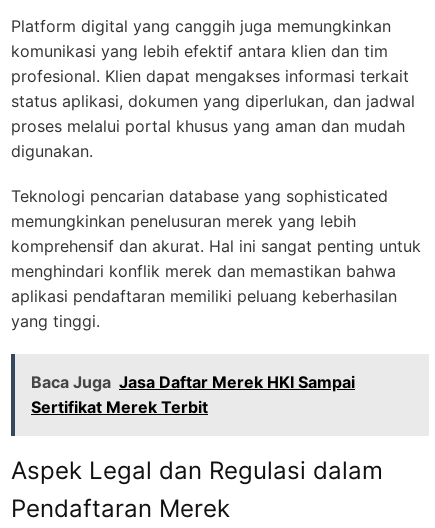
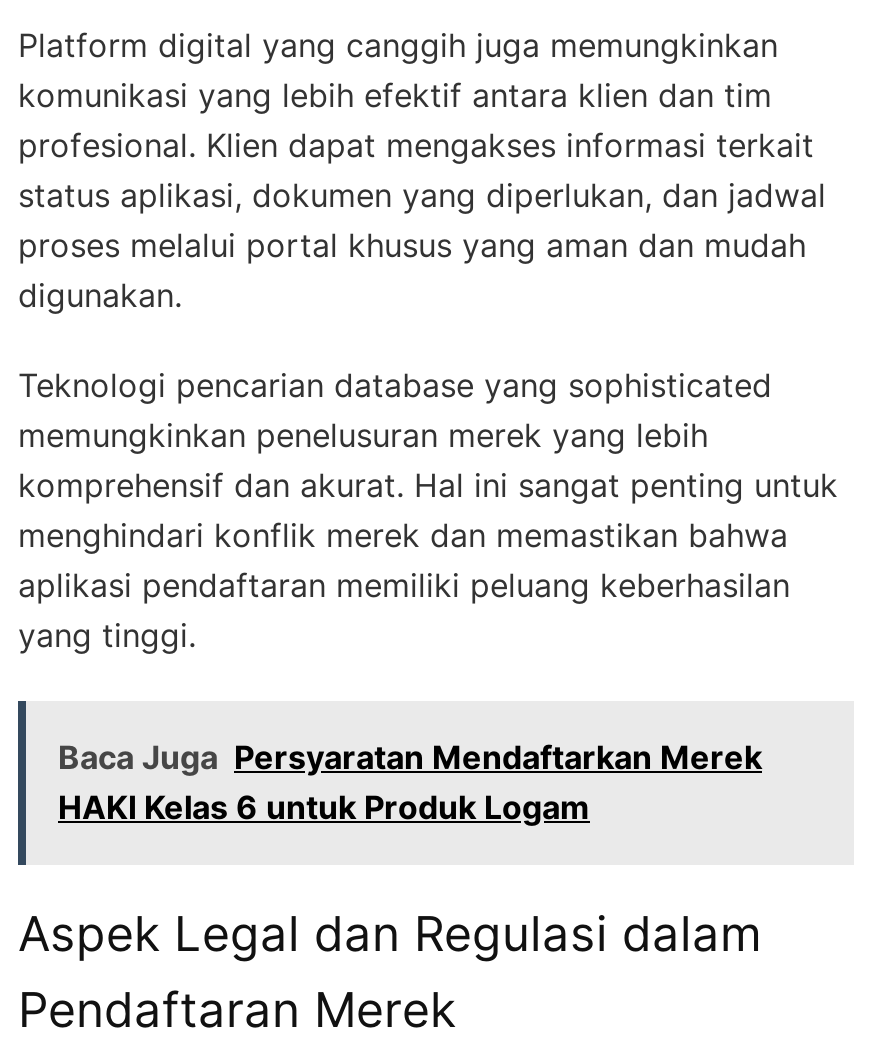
[31,372,355,417] Baca Juga Jasa Daftar Merek HKI Sampai | Sertifikat Merek Terbit -> [58,737,762,827] Baca Juga Persyaratan Mendaftarkan Merek | HAKI Kelas 6 untuk Produk Logam

